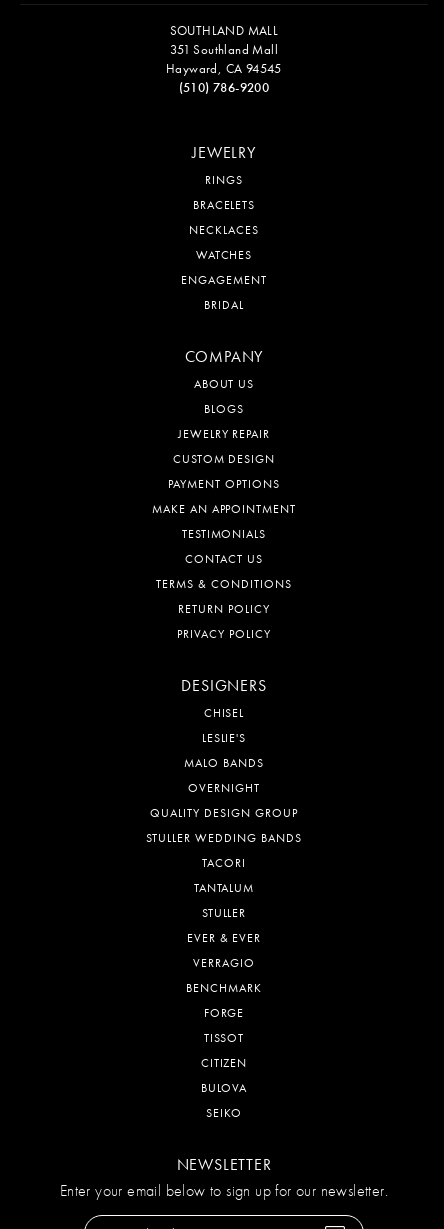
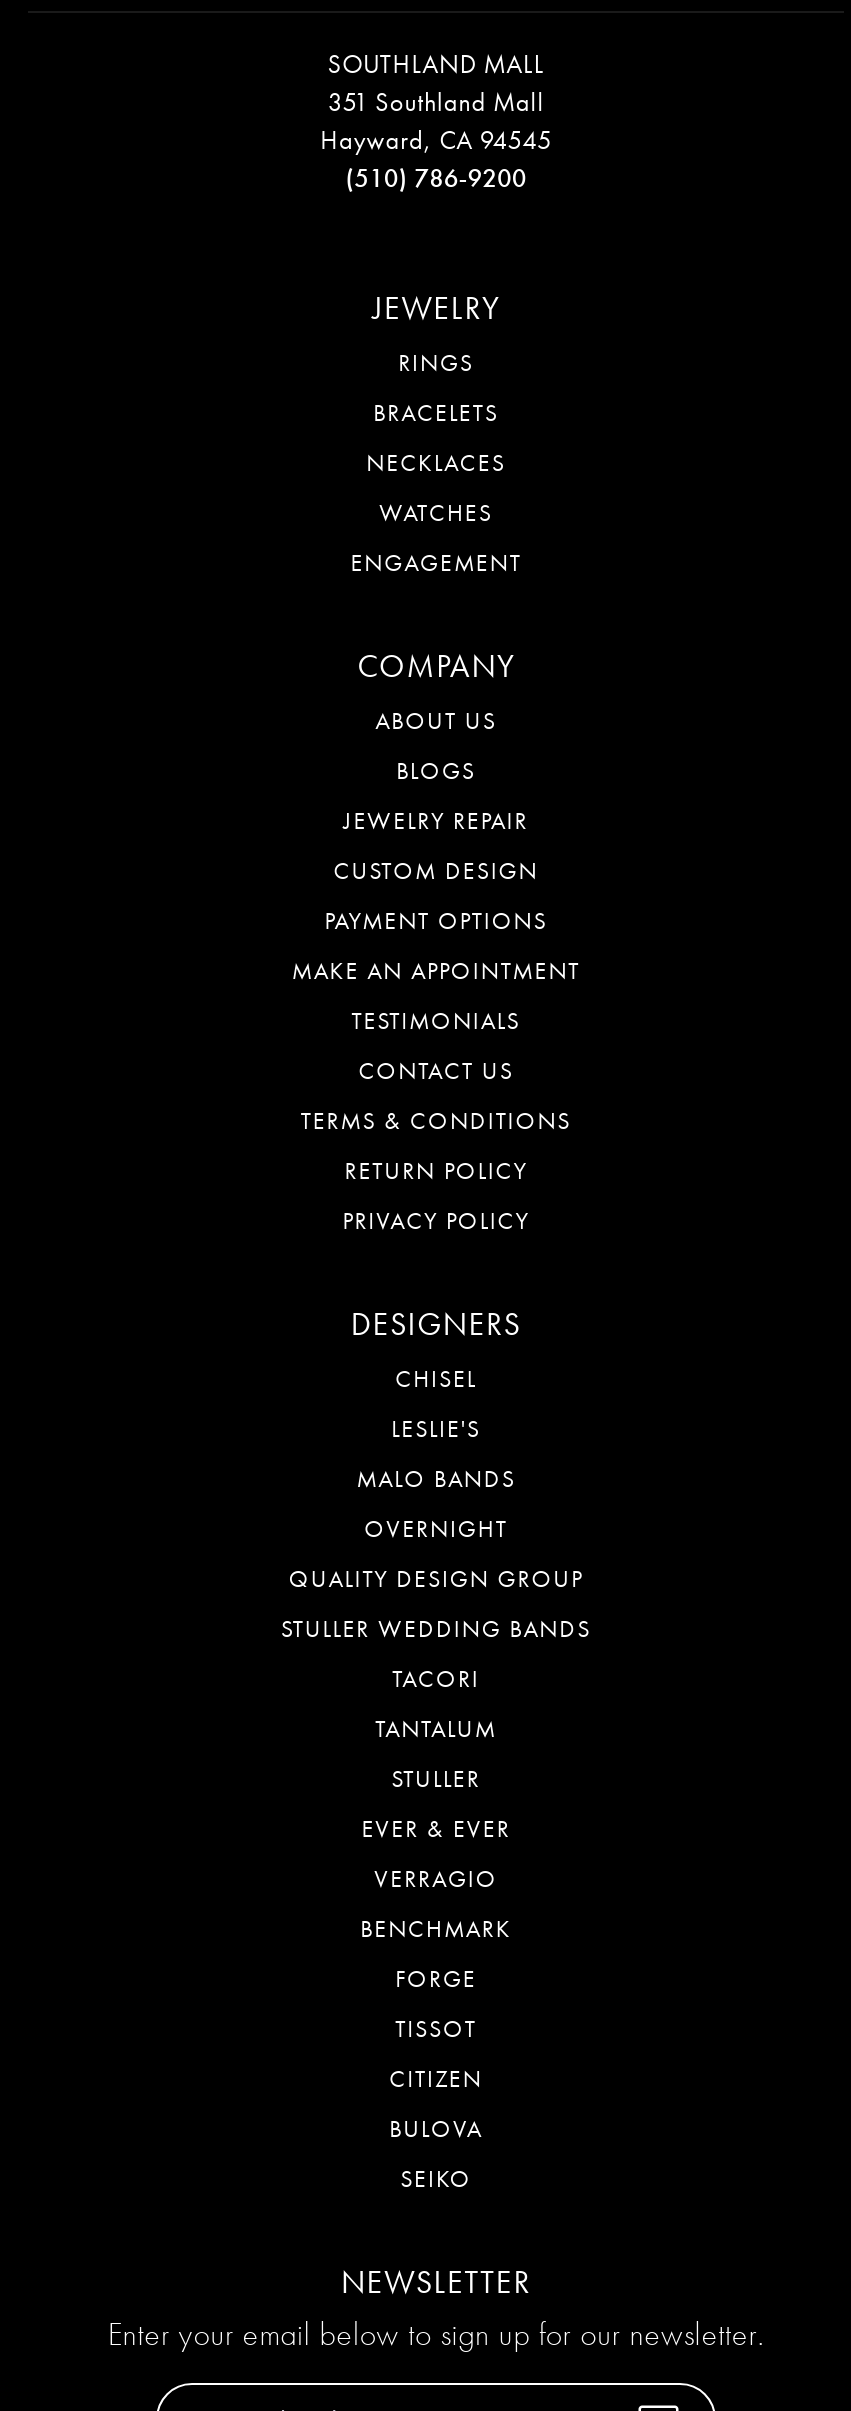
[204,297,244,313] BRIDAL -> none

